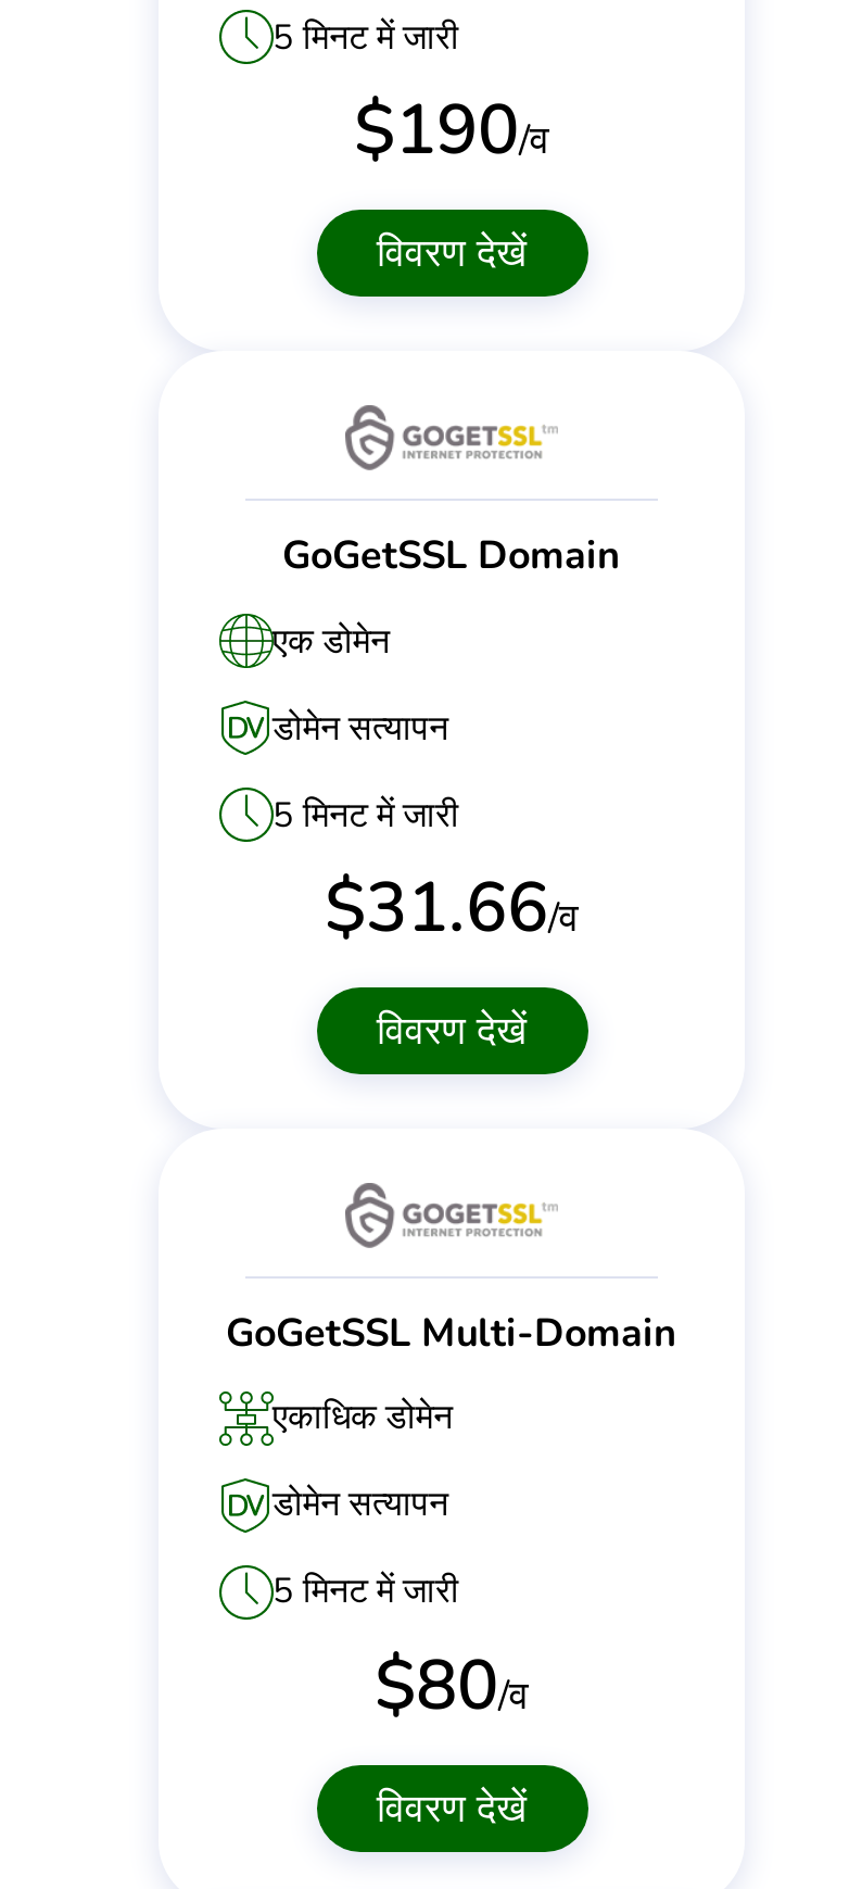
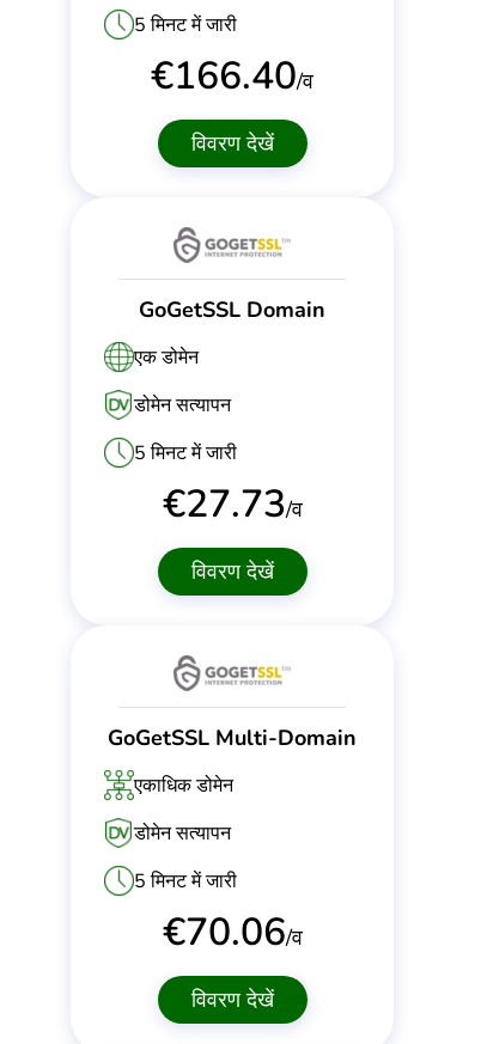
[354,84,549,177] $190/व -> [151,50,313,102] €166.40/व
[325,861,579,955] $31.66/व -> [162,478,302,530] €27.73/व
[375,1639,529,1732] $80/व -> [162,906,302,958] €70.06/व

